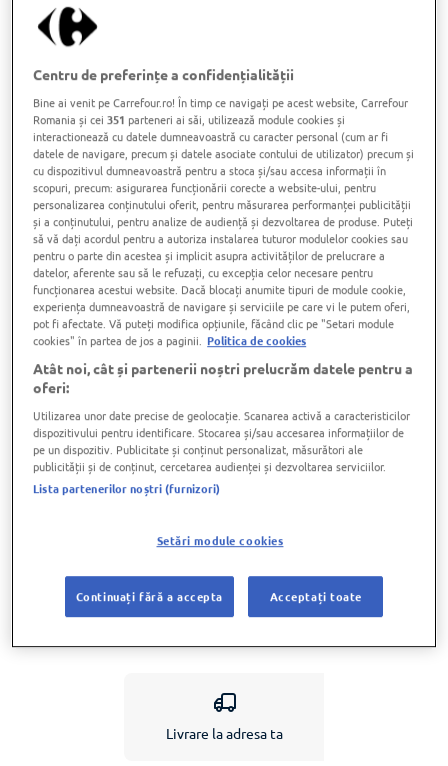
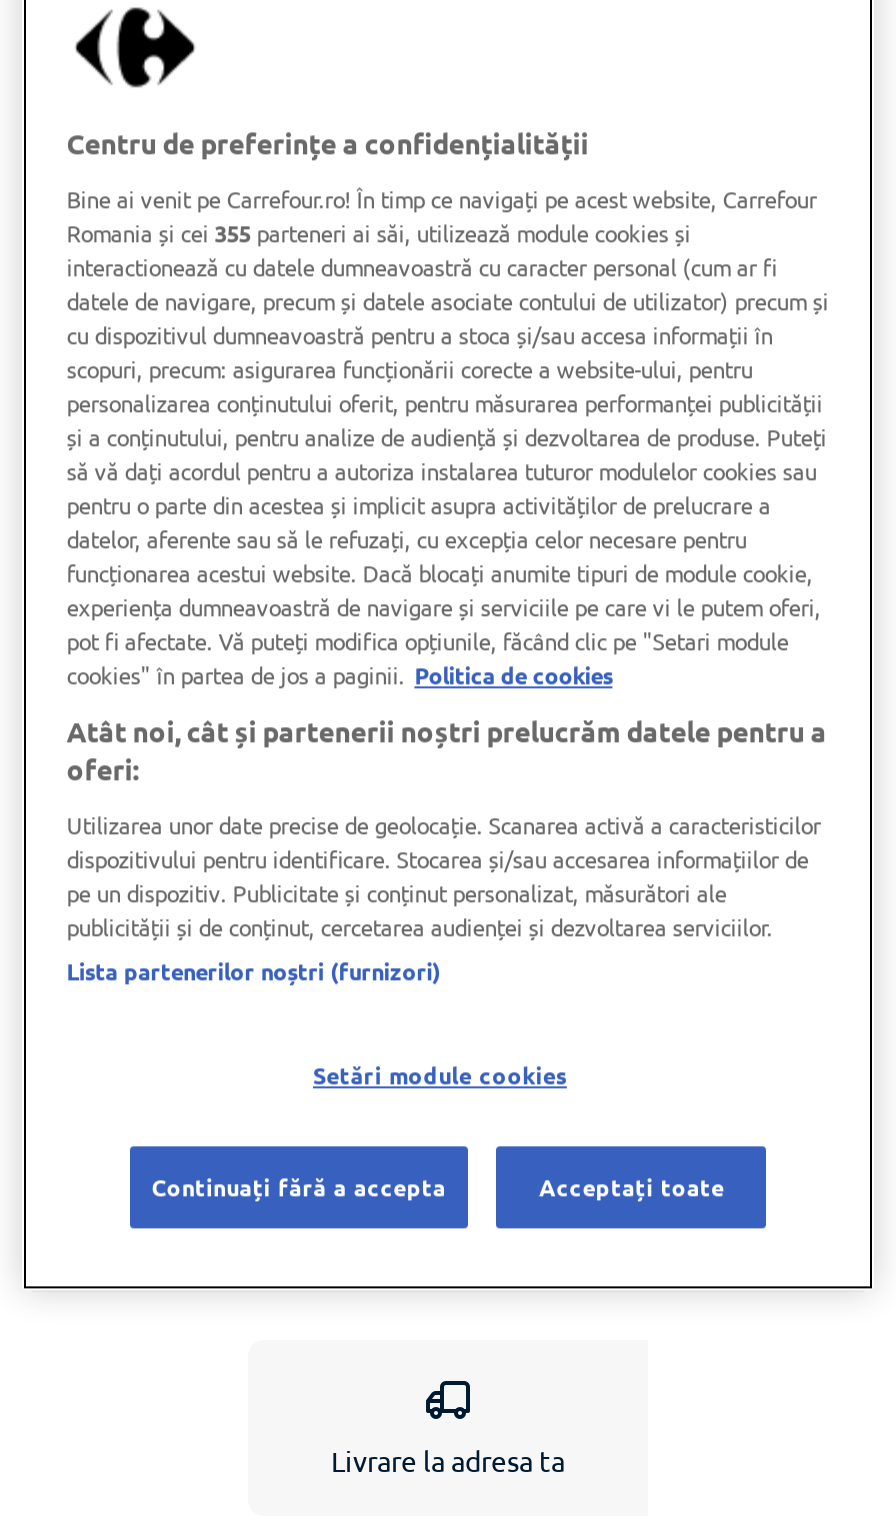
[33,111,345,127] Romania și cei 351 parteneri ai săi, utilizează module cookies și -> [66,216,690,248] Romania și cei 355 parteneri ai săi, utilizează module cookies și

